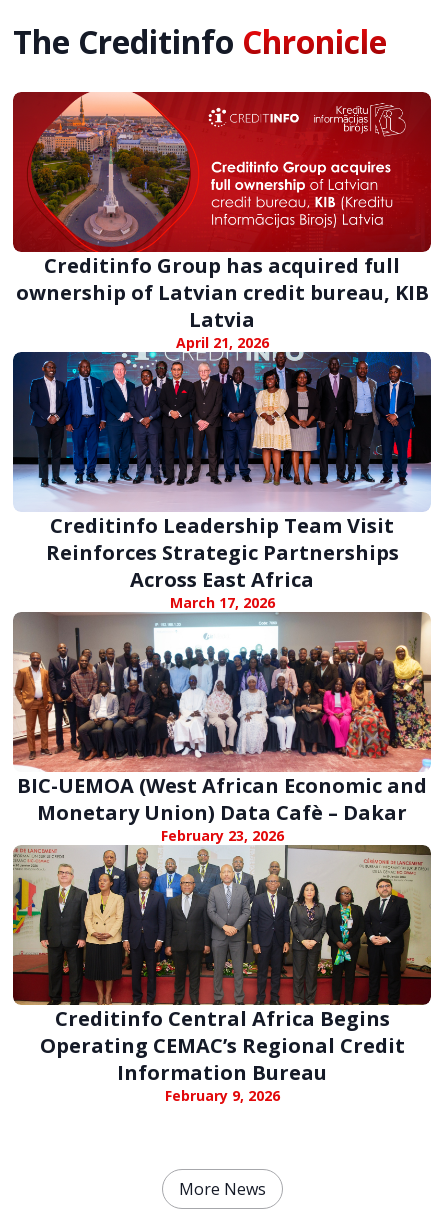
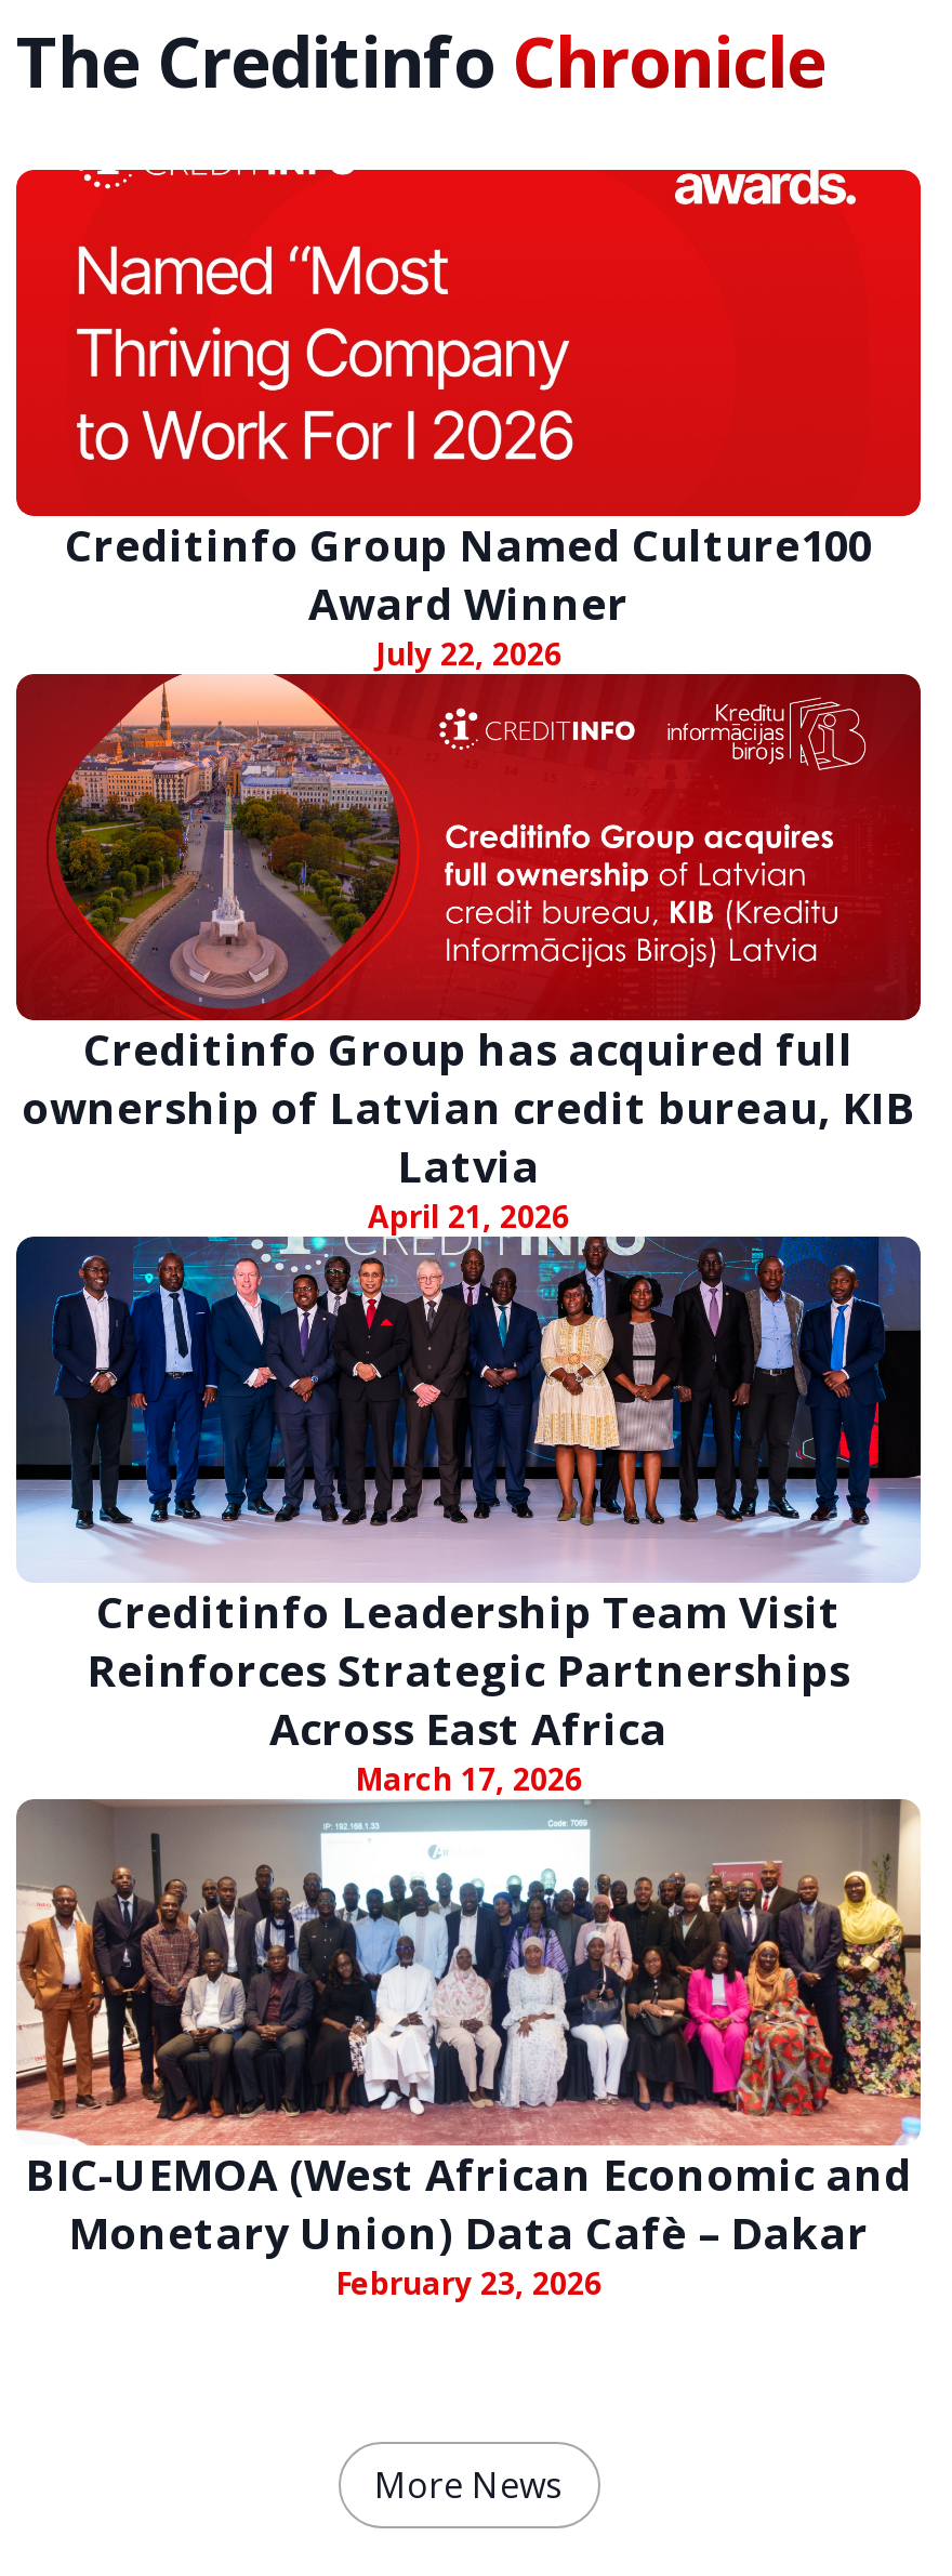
none -> [16,168,923,674] [image] | Creditinfo Group Named Culture100 | Award Winner | July 22, 2026
moved [15,93,429,845] -> [21,676,916,2303]: [image] | Creditinfo Group has acquired full | ownership of Latvian credit bureau, KIB | ... | Monetary Union) Data Cafè – Dakar | February 23, 2026
[12,844,432,1105] [image] | Creditinfo Central Africa Begins | Operating CEMAC’s Regional Credit | Information Bureau | February 9, 2026 -> none

